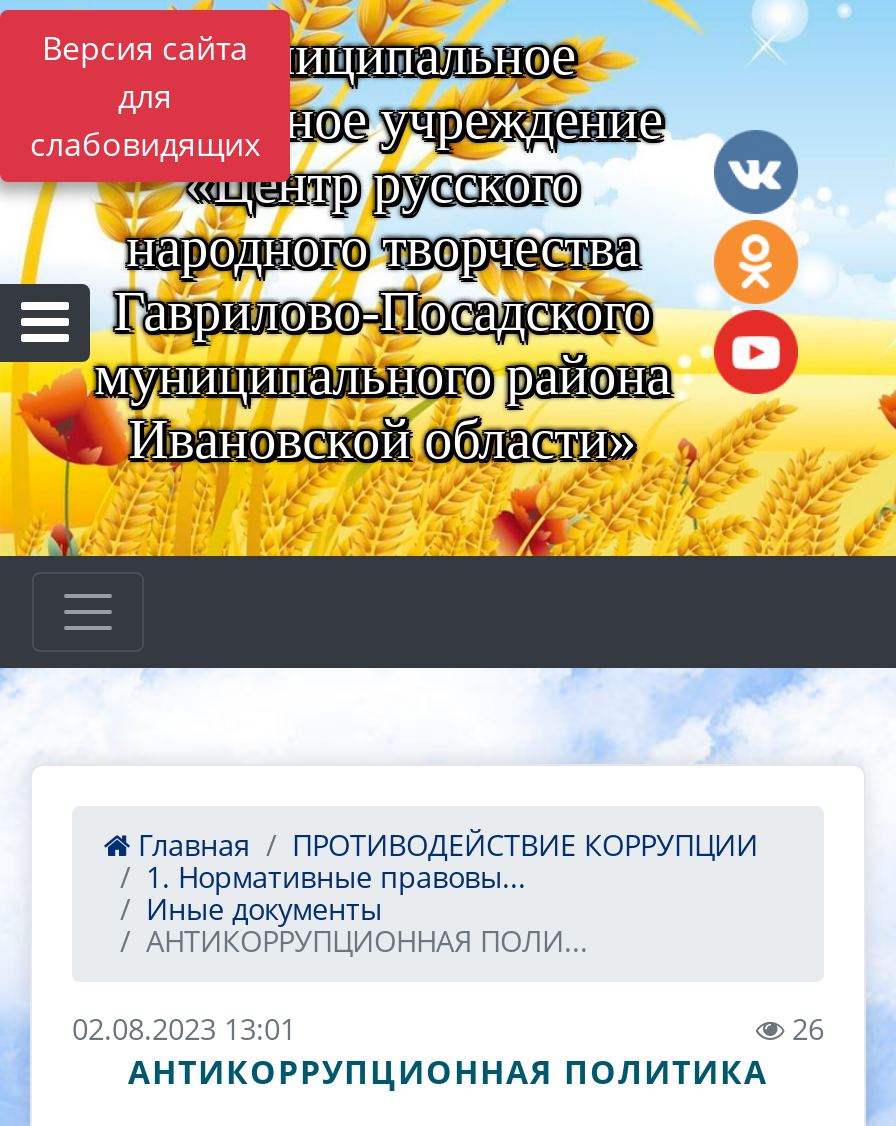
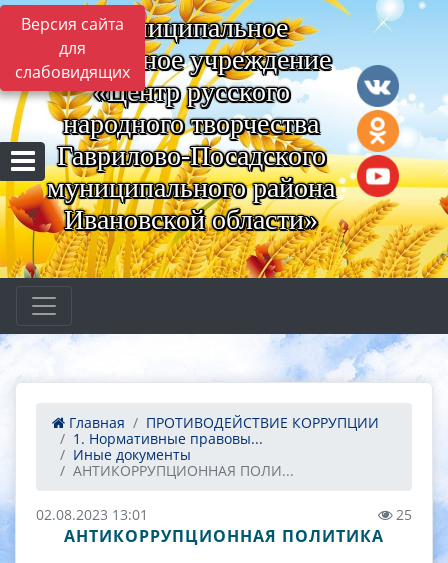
[784,1010,824,1048] 26 -> [392,505,412,524] 25

